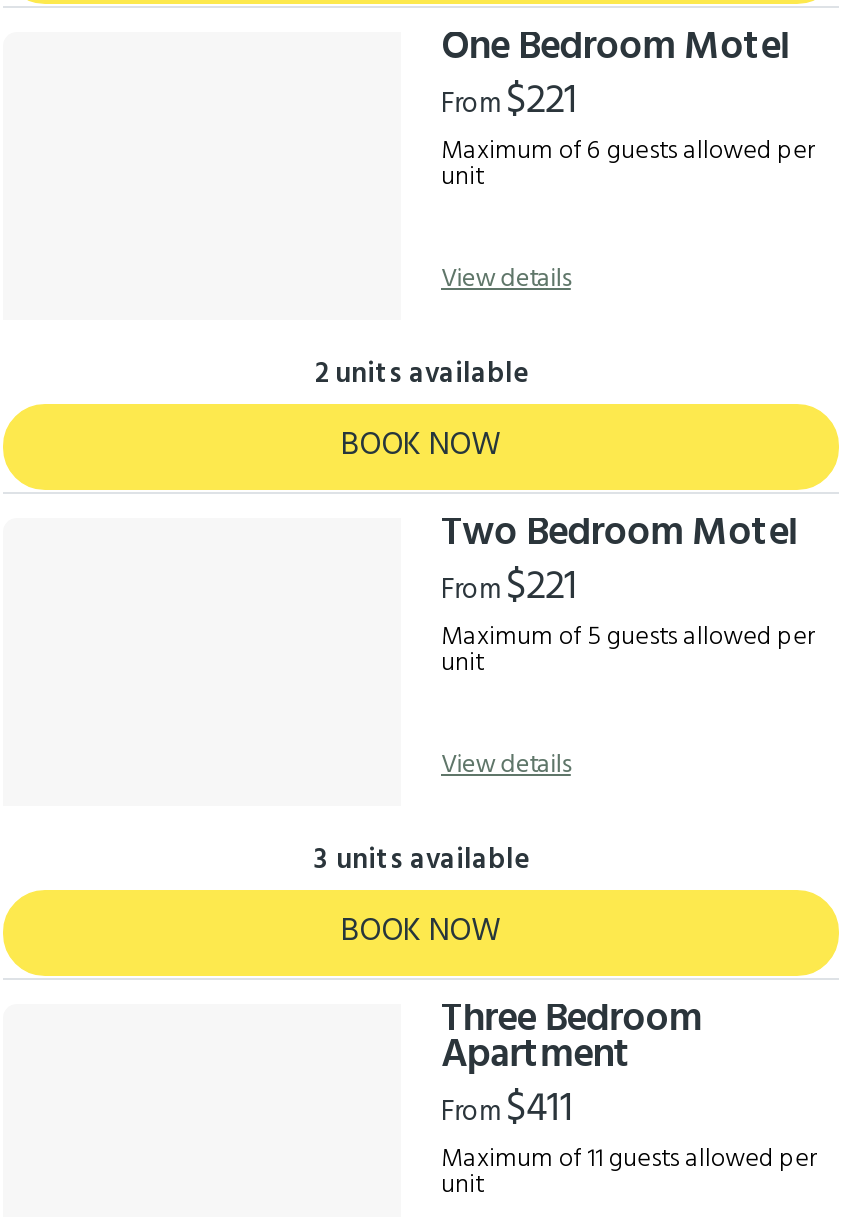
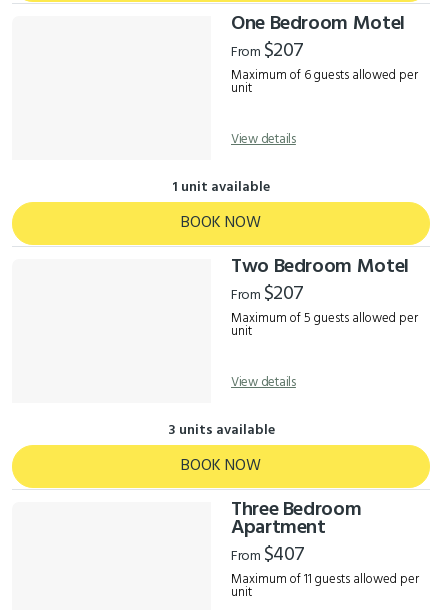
[441,70,577,134] From$221 -> [231,35,304,67] From$207
[315,352,527,398] 2 units available -> [172,176,270,199] 1 unit available
[441,556,577,620] From$221 -> [231,278,304,310] From$207
[441,1078,573,1142] From$411 -> [231,539,305,571] From$407

